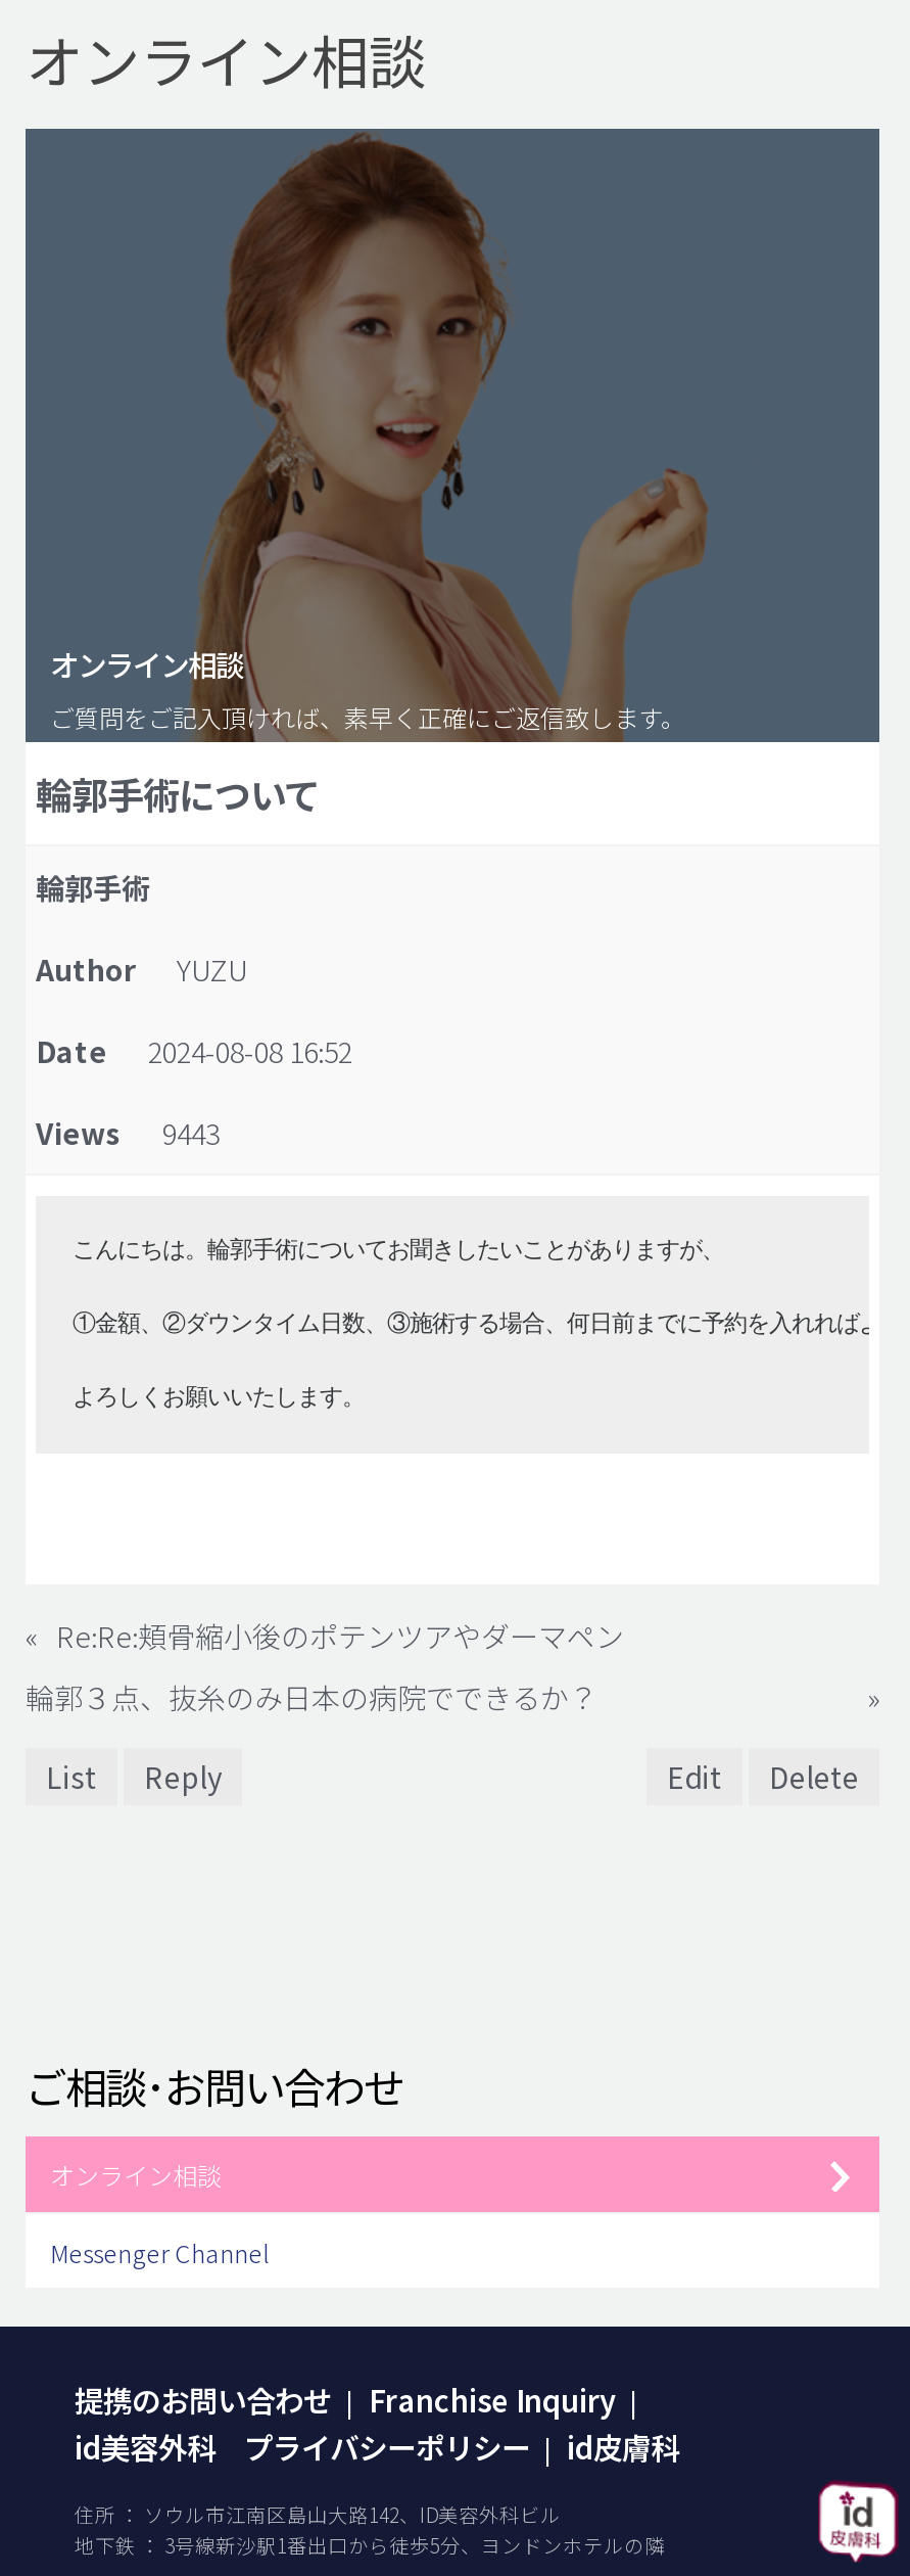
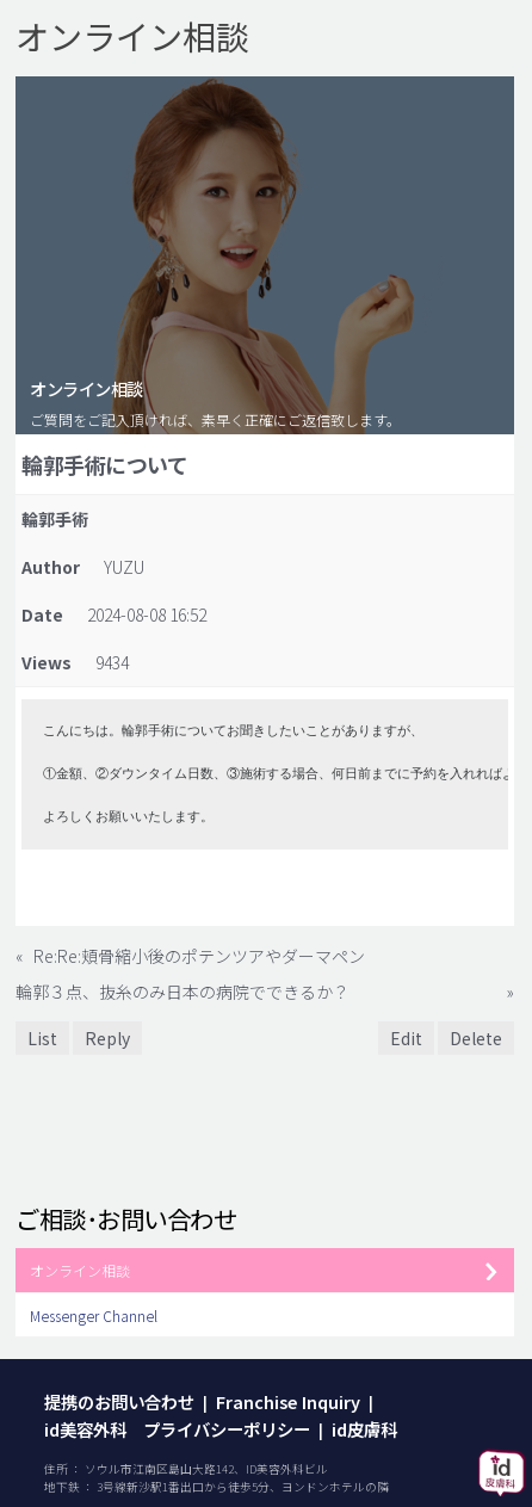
[162,1112,220,1152] 9443 -> [95,650,129,674] 9434

